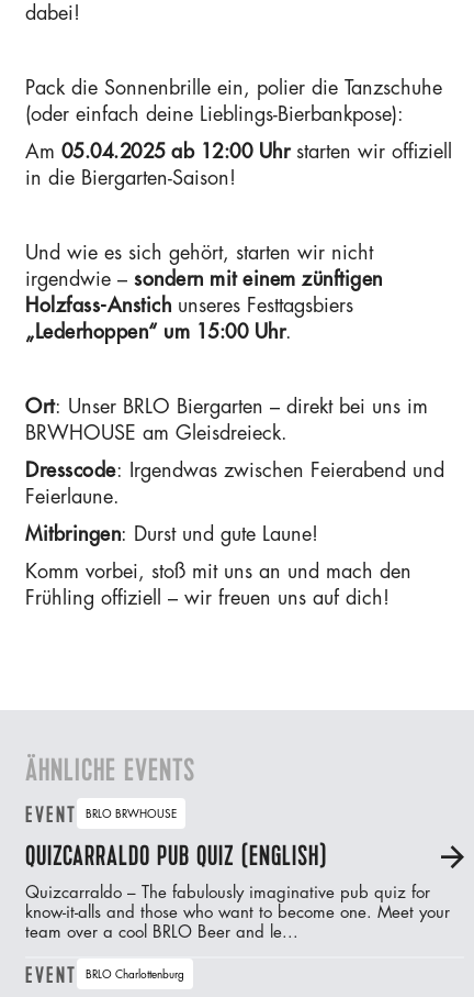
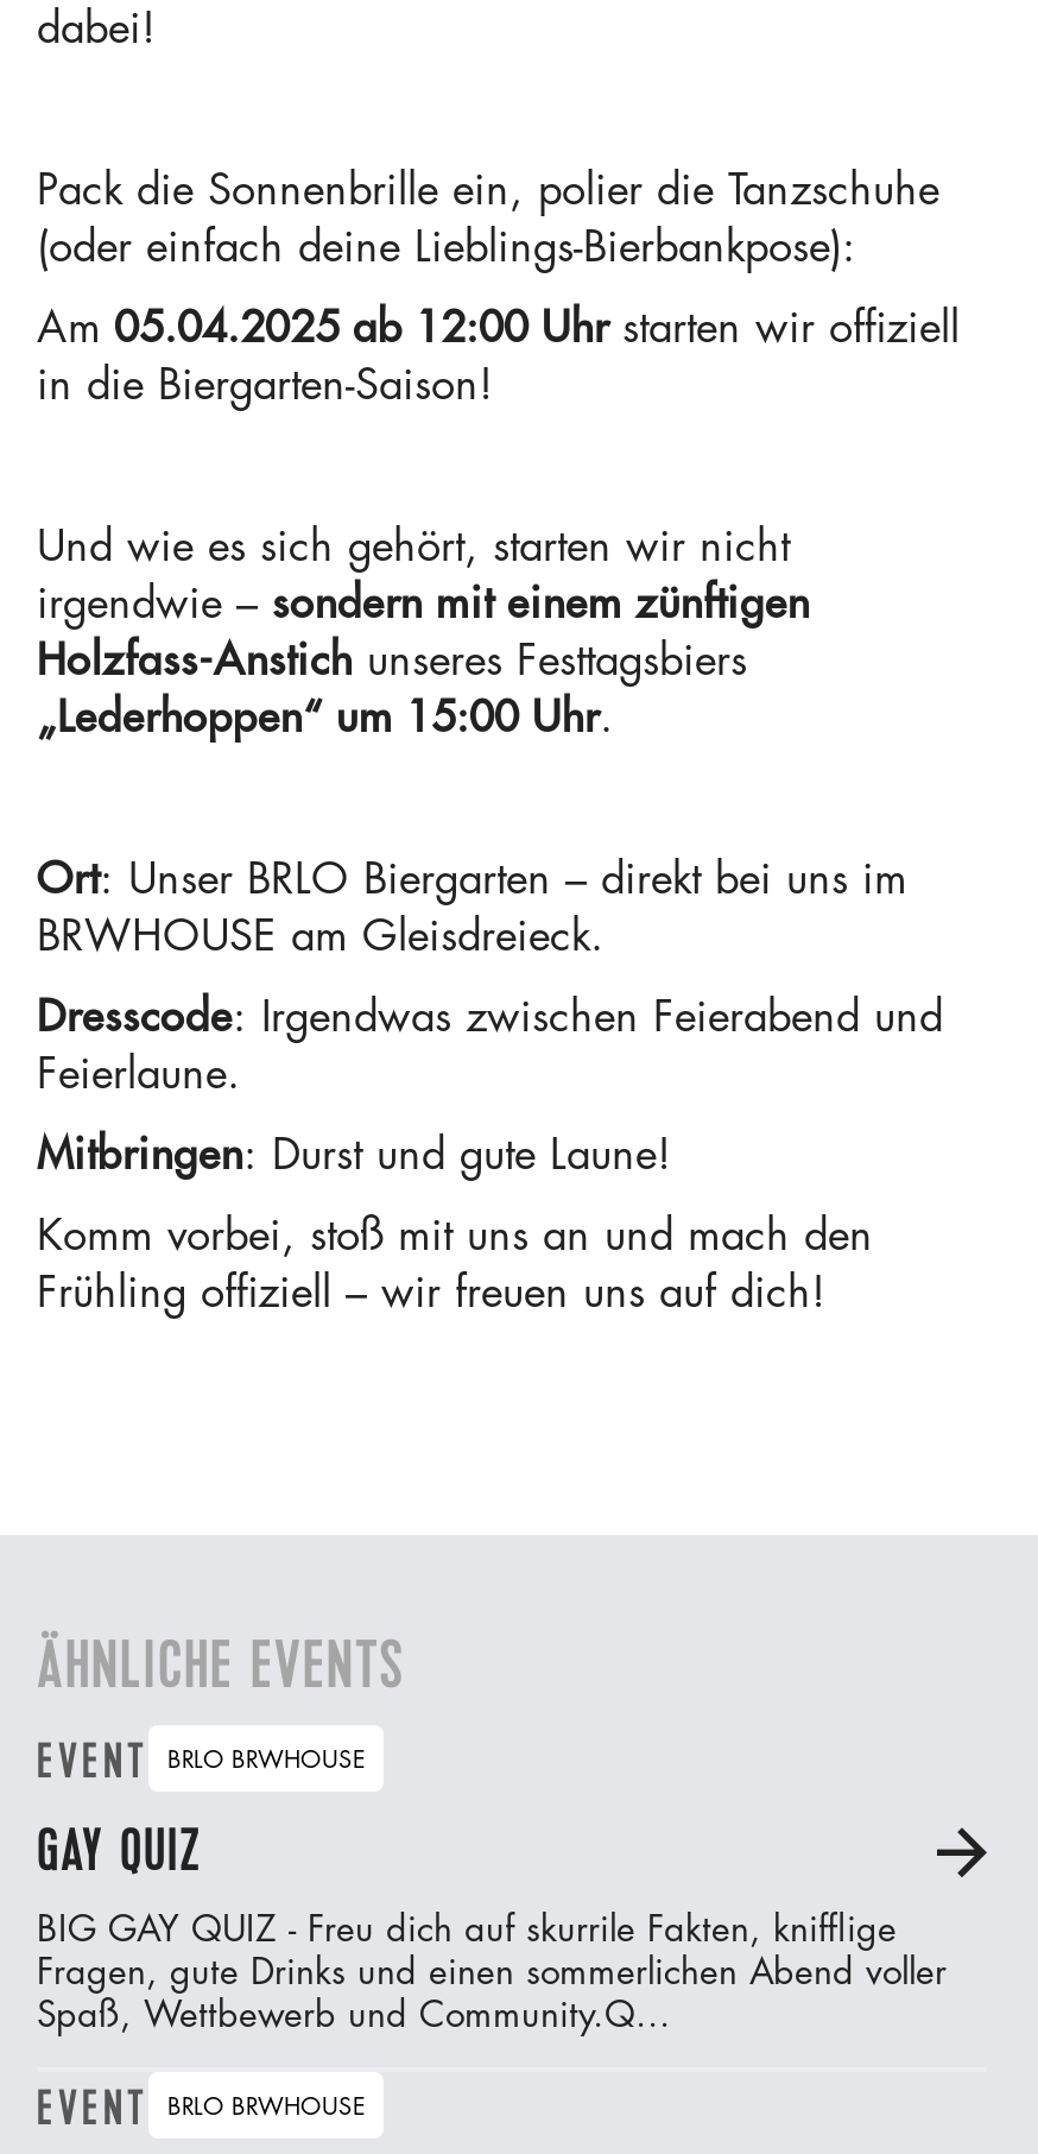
[25,839,327,874] QUIZCARRALDO PUB QUIZ (ENGLISH) -> [37,1814,203,1890] GAY QUIZ
[25,885,450,941] Quizcarraldo – The fabulously imaginative pub quiz for | know-it-alls and those who want to become one. Meet your | team over a cool BRLO Beer and le... -> [37,1914,947,2035] BIG GAY QUIZ - Freu dich auf skurrile Fakten, knifflige | Fragen, gute Drinks und einen sommerlichen Abend voller | Spaß, Wettbewerb und Community.‍Q...
[86,970,184,981] BRLO Charlottenburg -> [167,2096,365,2120] BRLO BRWHOUSE

